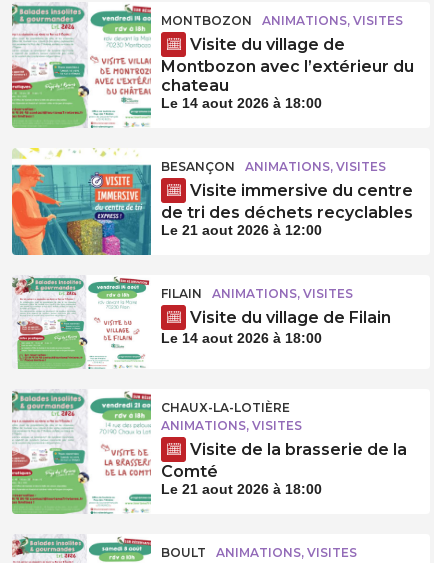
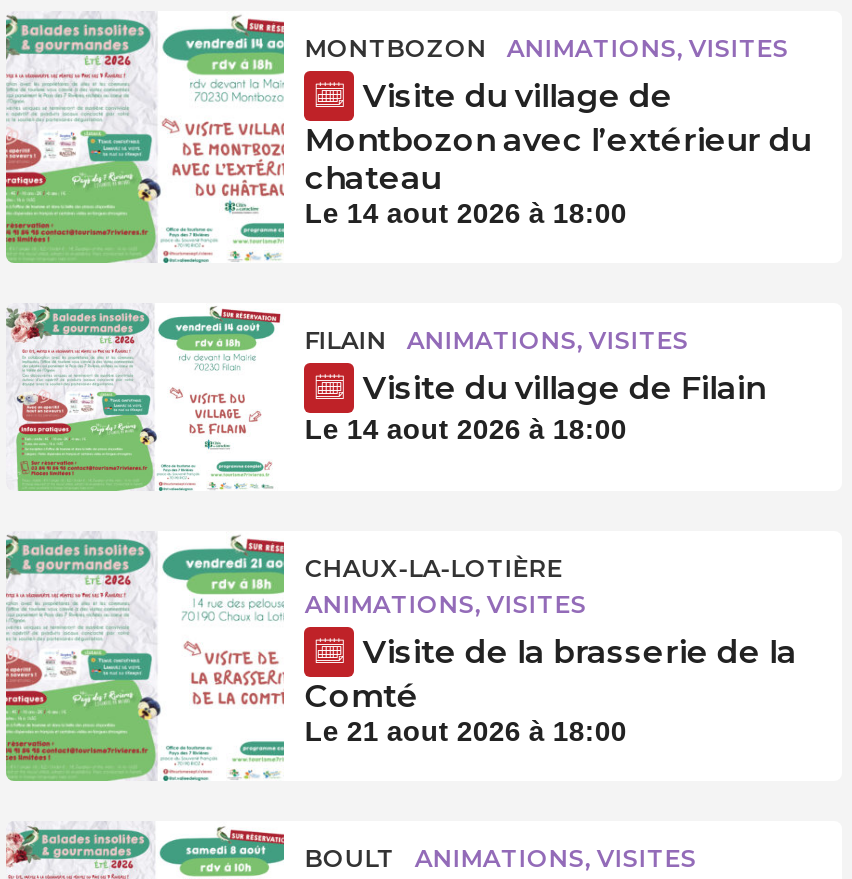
[11,147,413,256] [image] | BESANÇON | ANIMATIONS, VISITES | Visite immersive du centre | de tri des déchets recyclables | Le 21 aout 2026 à 12:00 -> none

